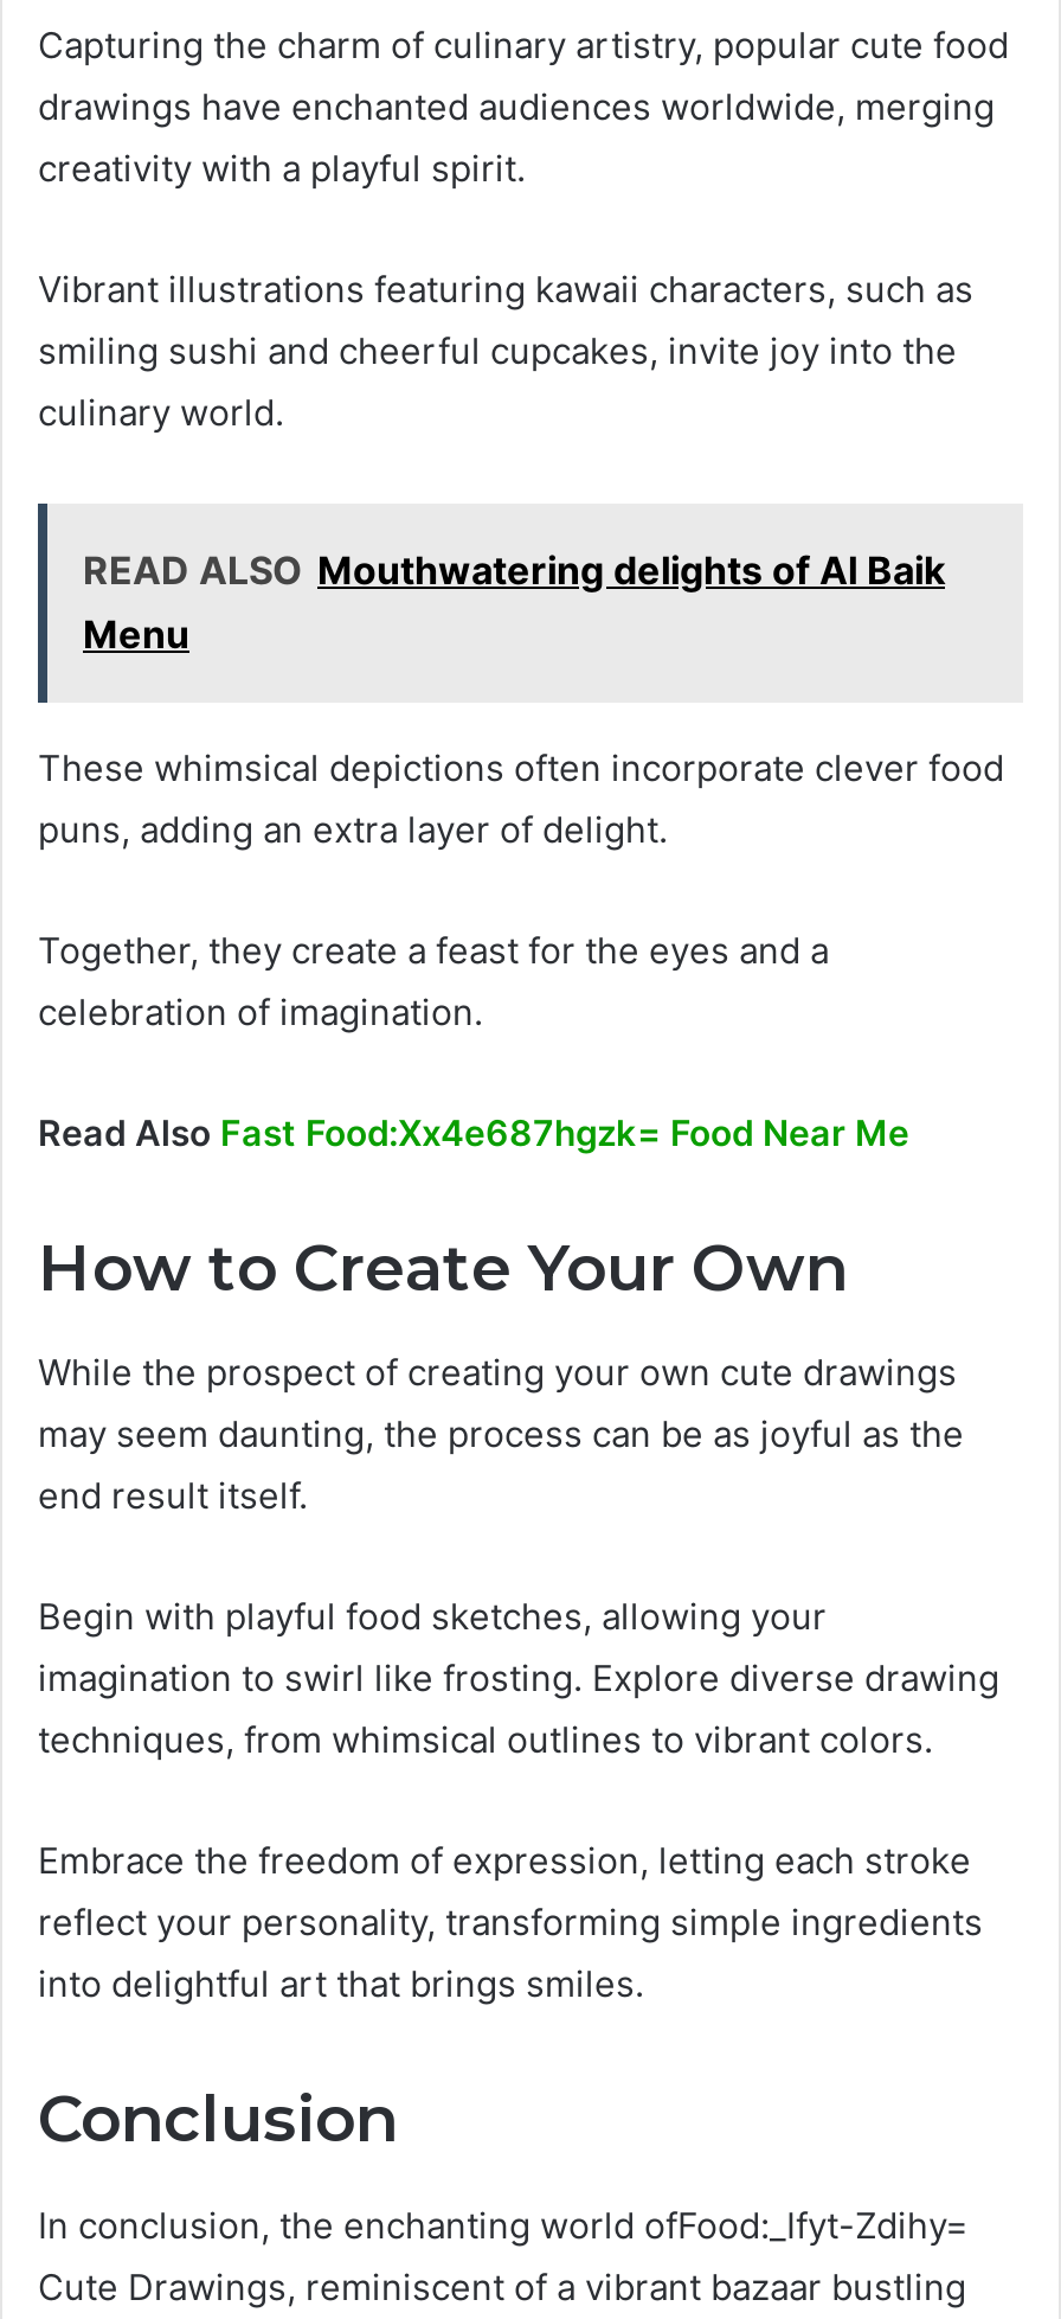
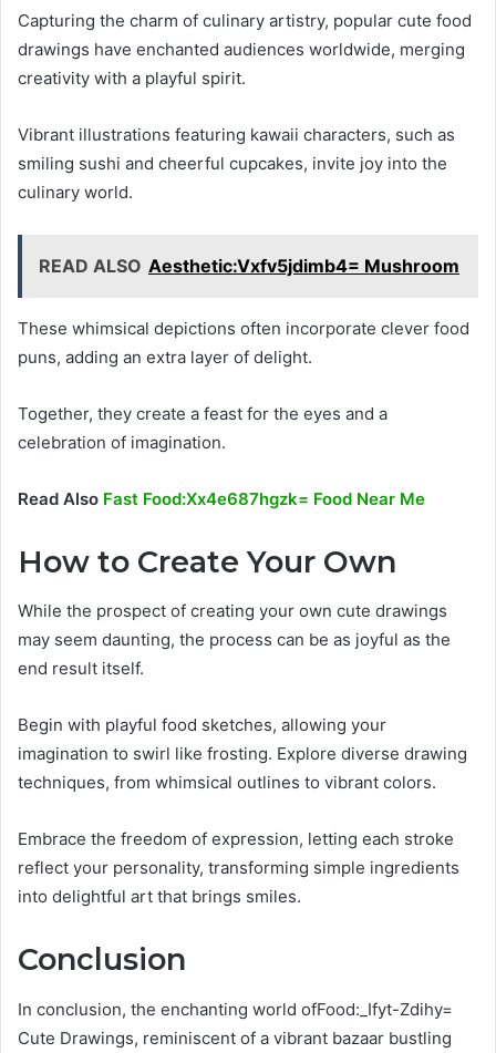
[83,546,945,657] READ ALSO Mouthwatering delights of Al Baik | Menu -> [39,254,459,277] READ ALSO Aesthetic:Vxfv5jdimb4= Mushroom

